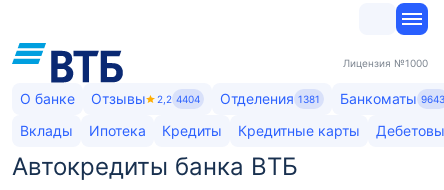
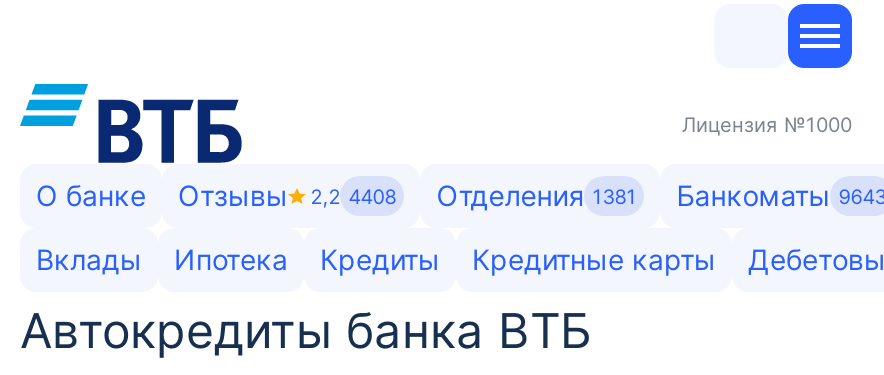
[157,93,200,105] 2,2 4404 -> [310,184,396,208] 2,2 4408

